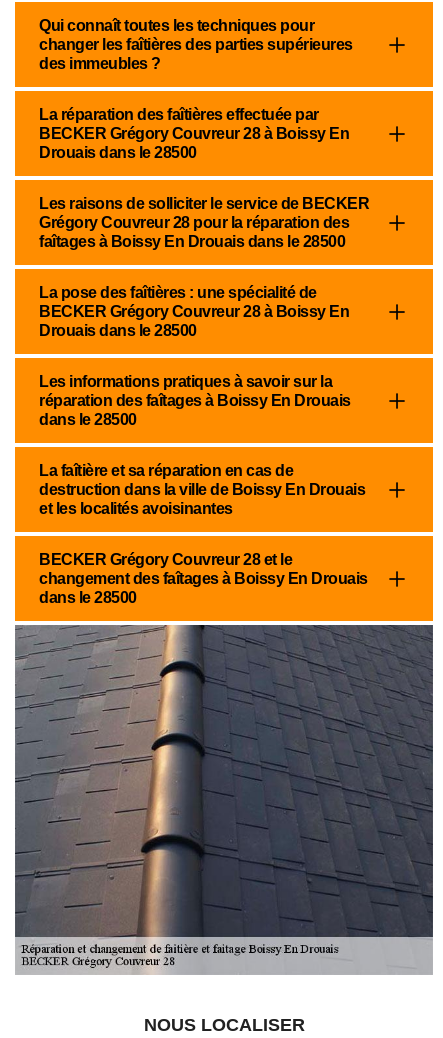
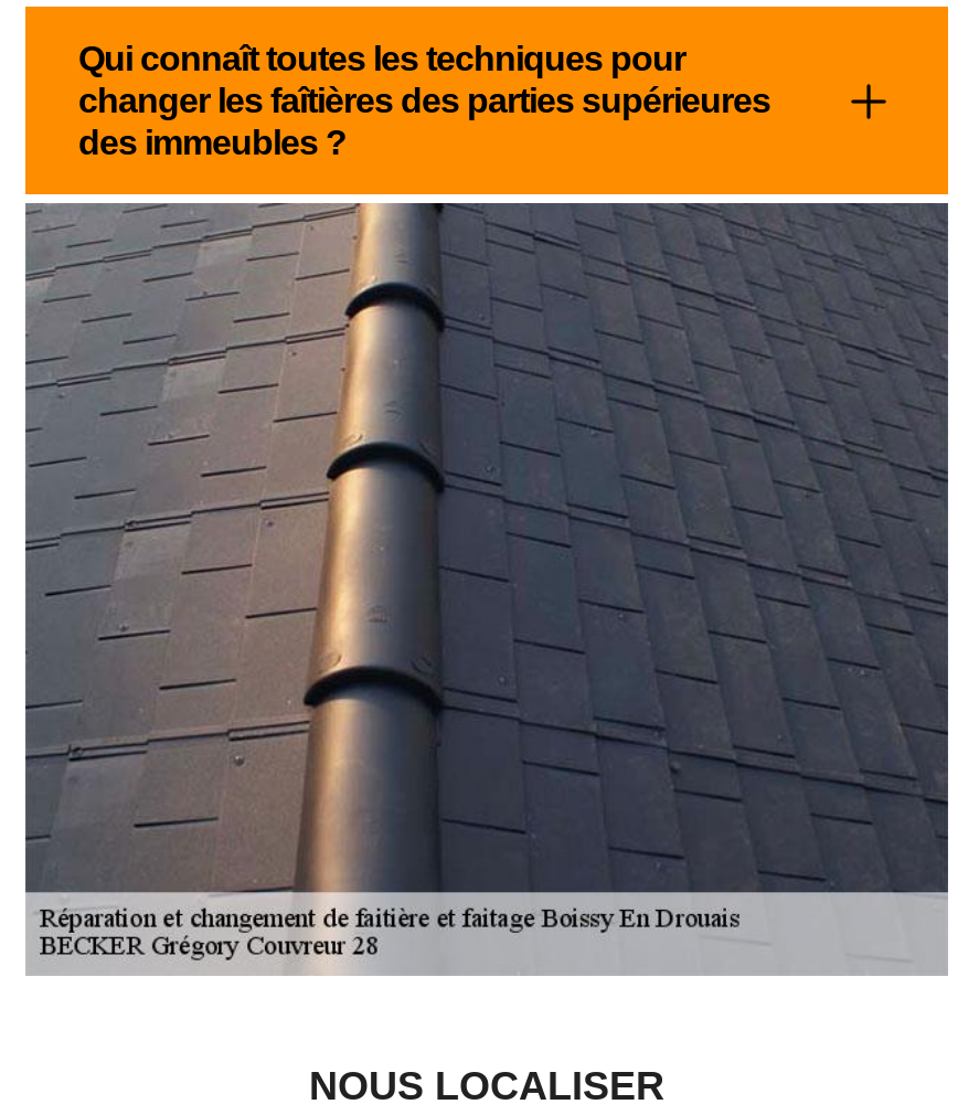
[14,90,434,606] [image] | La réparation des faîtières effectuée par | BECKER Grégory Couvreur 28 à Boissy En | Drouais dans le 28500 | Les raisons de solliciter le service de BECKER | Grégory Couvreur 28 pour la réparation des | faîtages à Boissy En Drouais dans le 28500 | La pose des faîtières : une spécialité de | BECKER Grégory Couvreur 28 à Boissy En | Drouais dans le 28500 | Les informations pratiques à savoir sur la | réparation des faîtages à Boissy En Drouais | dans le 28500 | La faîtière et sa réparation en cas de | destruction dans la ville de Boissy En Drouais | et les localités avoisinantes | BECKER Grégory Couvreur 28 et le | changement des faîtages à Boissy En Drouais | dans le 28500 -> none

